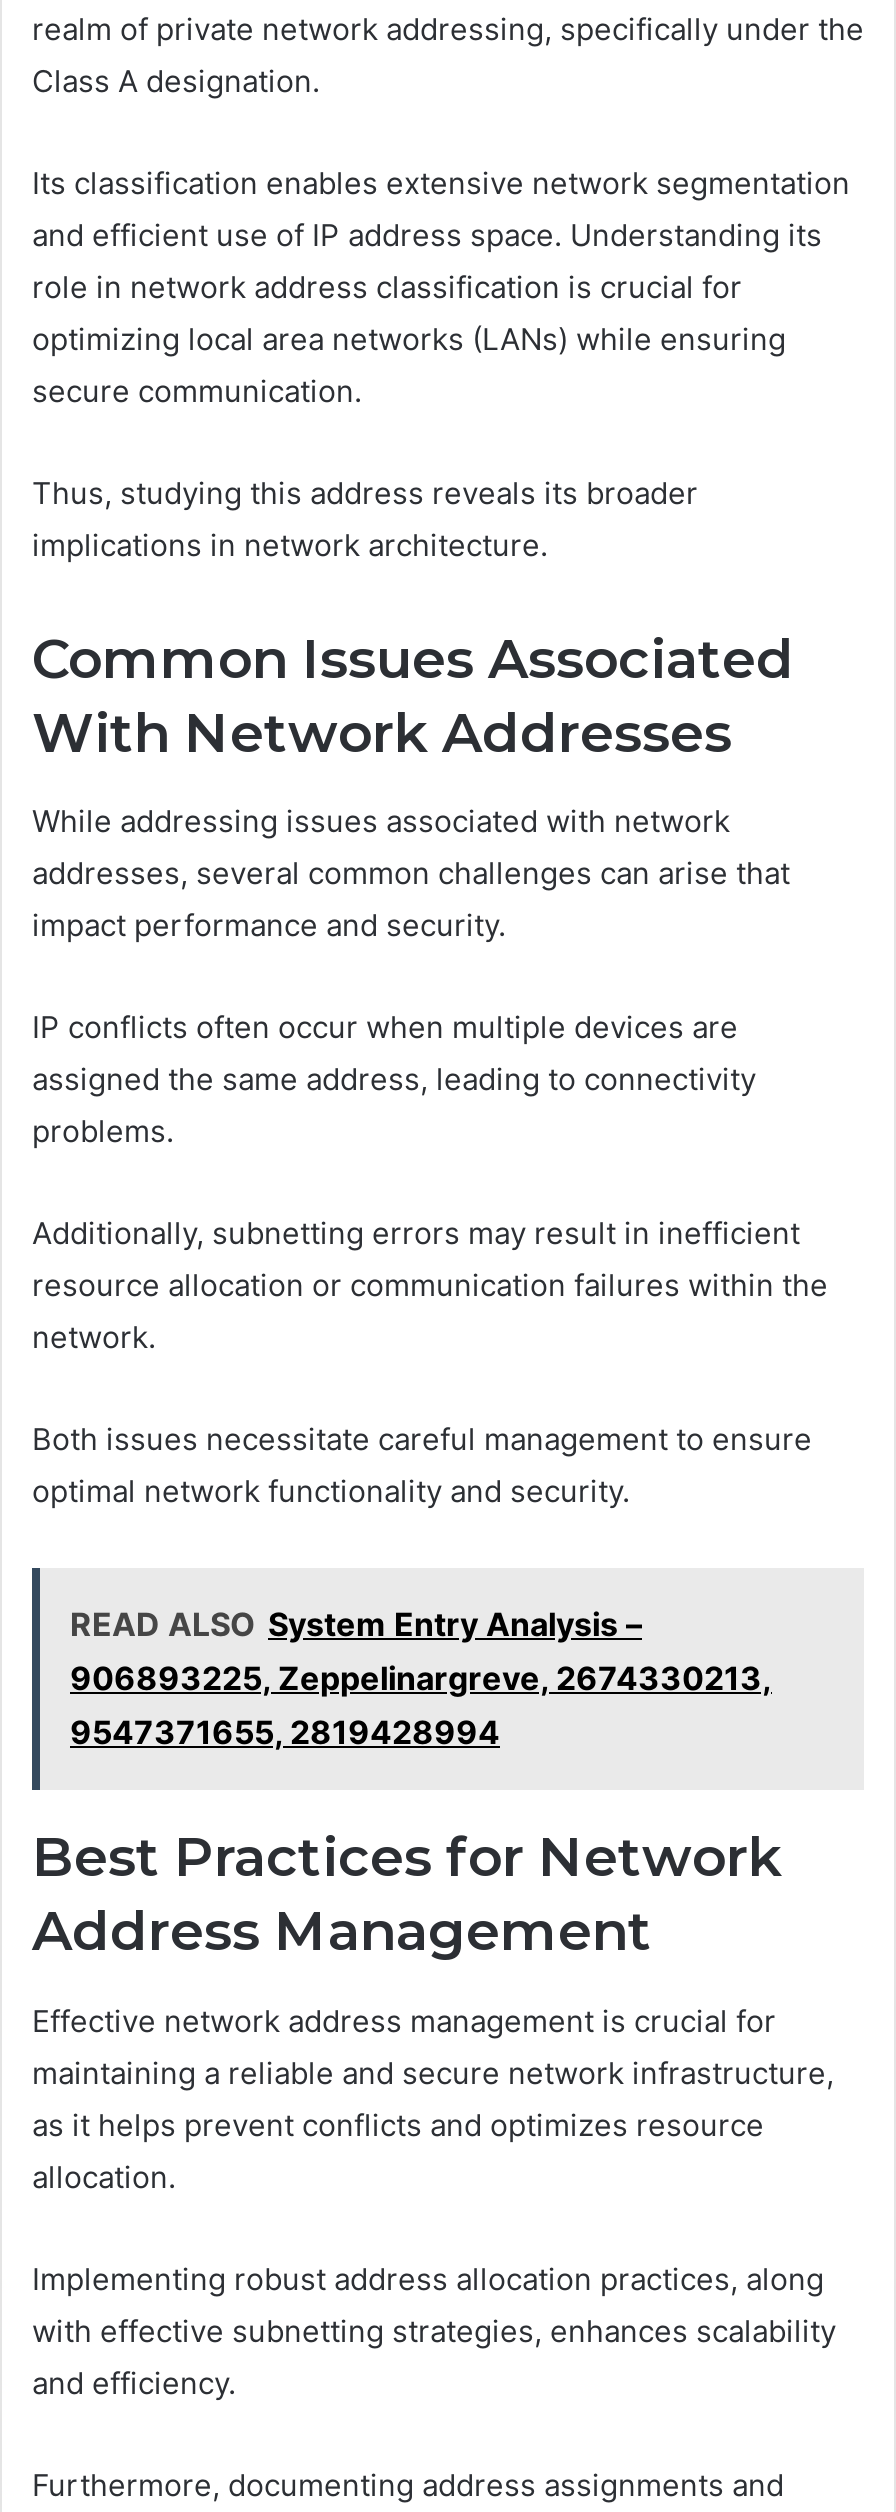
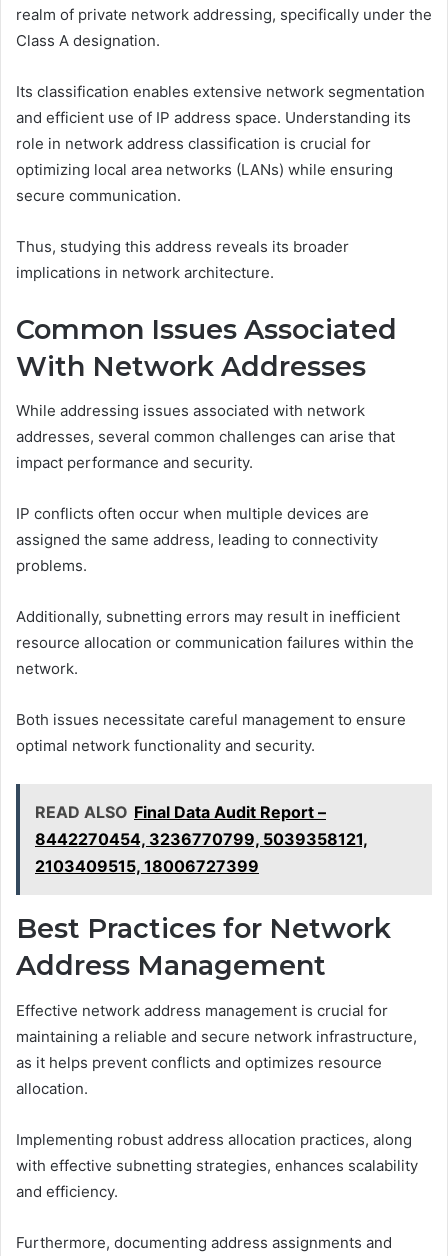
[70,1604,772,1752] READ ALSO System Entry Analysis – | 906893225, Zeppelinargreve, 2674330213, | 9547371655, 2819428994 -> [35,802,368,876] READ ALSO Final Data Audit Report – | 8442270454, 3236770799, 5039358121, | 2103409515, 18006727399

